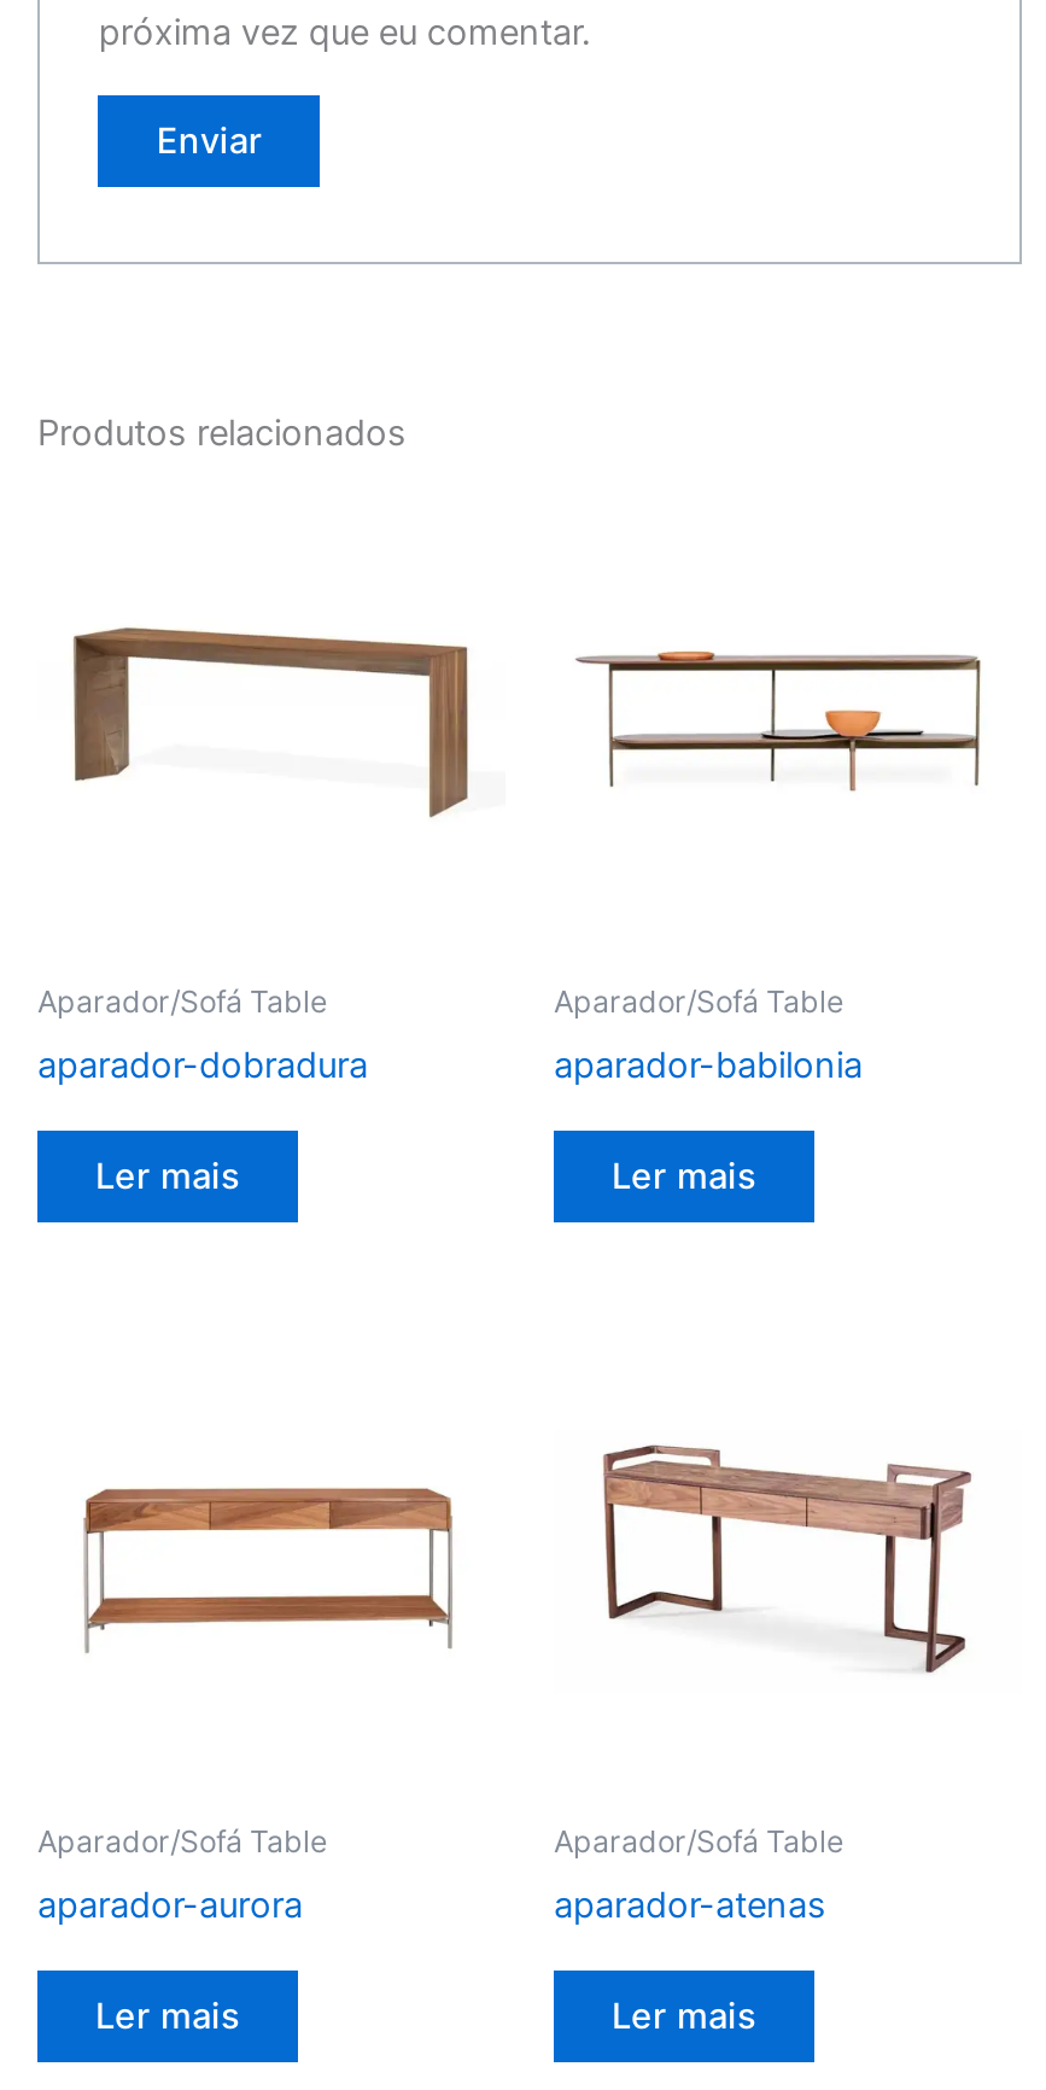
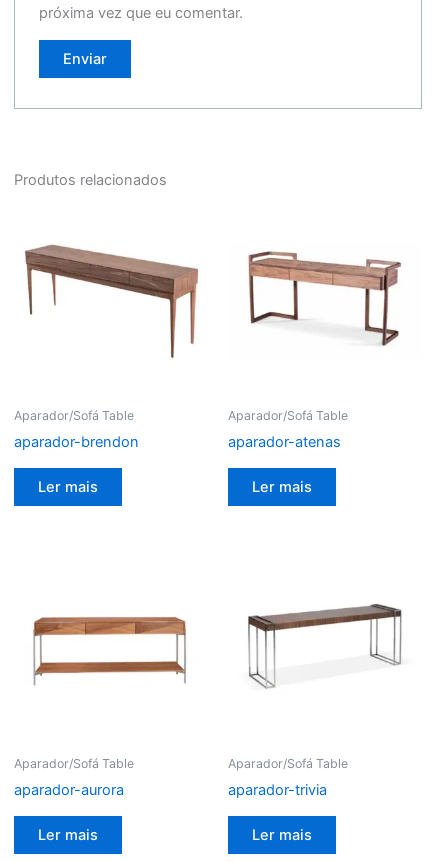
[64,591,481,862] [image] -> [24,244,199,359] [image]
[575,608,983,833] [image] -> [239,251,405,347] [image]
[37,1044,368,1088] aparador-dobradura -> [14,433,139,451] aparador-brendon
[554,1044,863,1088] aparador-babilonia -> none
[602,1443,971,1675] [image] -> [248,599,402,693] [image]
moved [554,1885,826,1928] -> [228,433,341,451]: aparador-atenas
none -> [228,781,327,799] aparador-trivia

